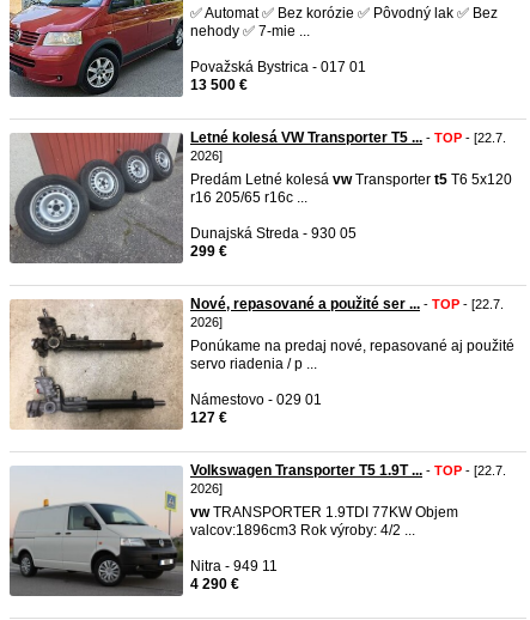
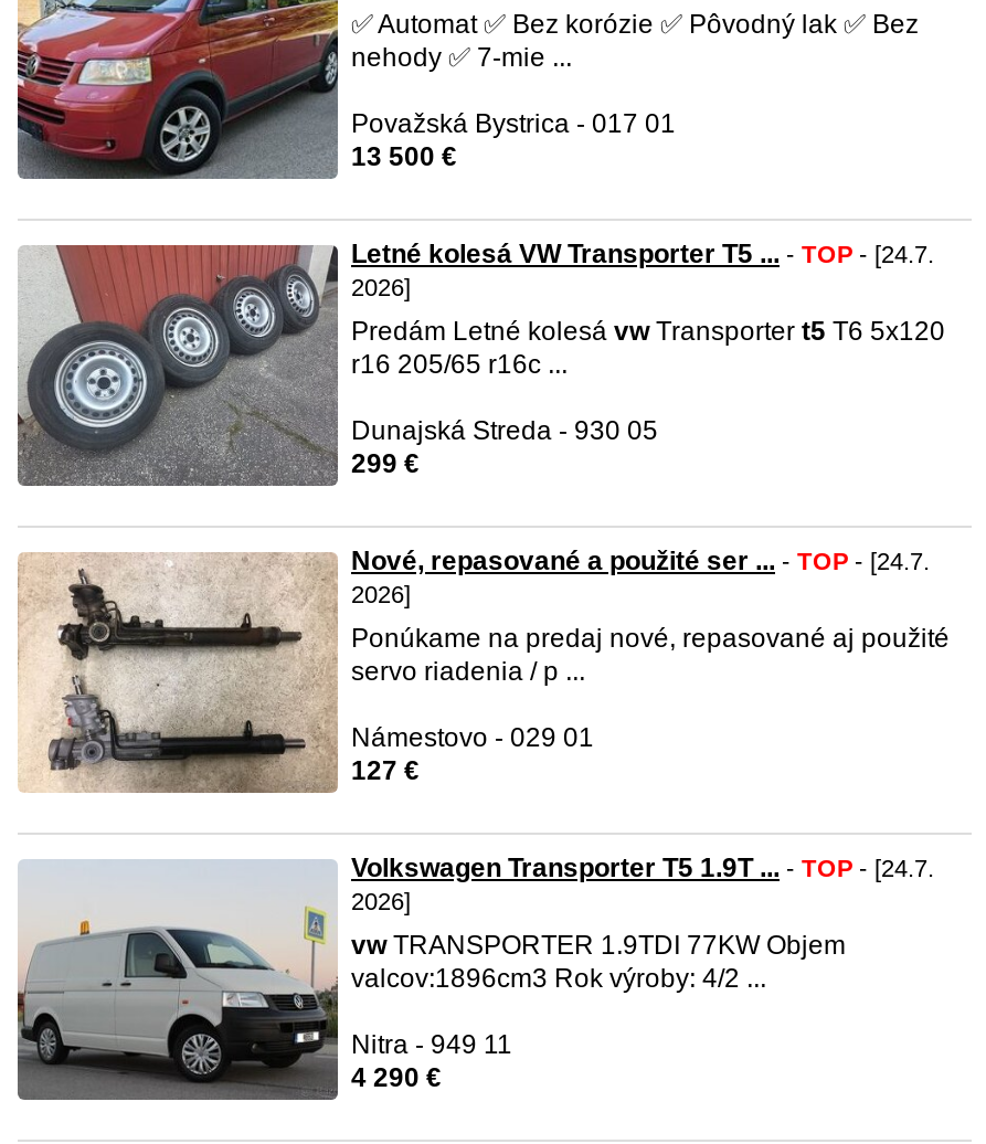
[190,129,506,146] Letné kolesá VW Transporter T5 ... - TOP - [22.7. -> [351,239,934,269] Letné kolesá VW Transporter T5 ... - TOP - [24.7.
[190,296,504,312] Nové, repasované a použité ser ... - TOP - [22.7. -> [351,545,930,576] Nové, repasované a použité ser ... - TOP - [24.7.
[190,462,506,479] Volkswagen Transporter T5 1.9T ... - TOP - [22.7. -> [351,852,934,883] Volkswagen Transporter T5 1.9T ... - TOP - [24.7.

